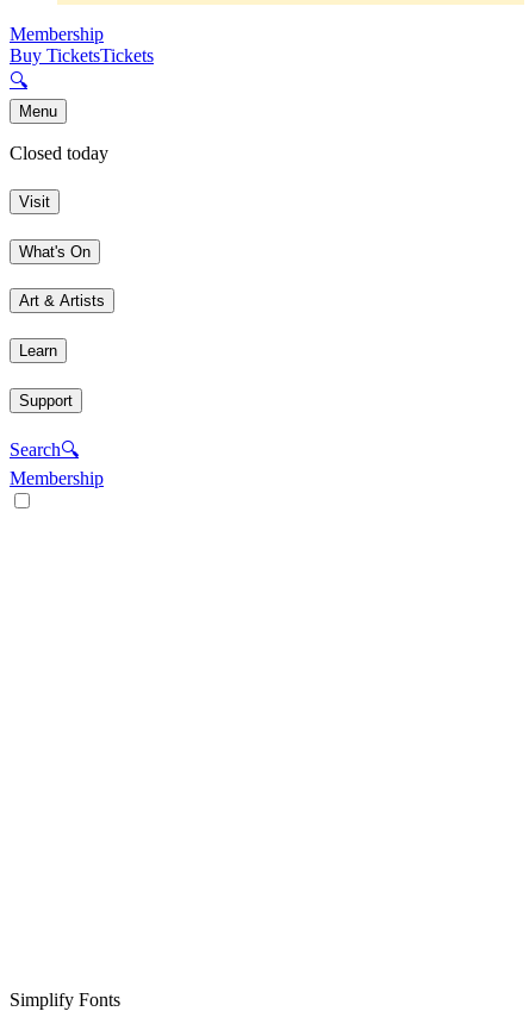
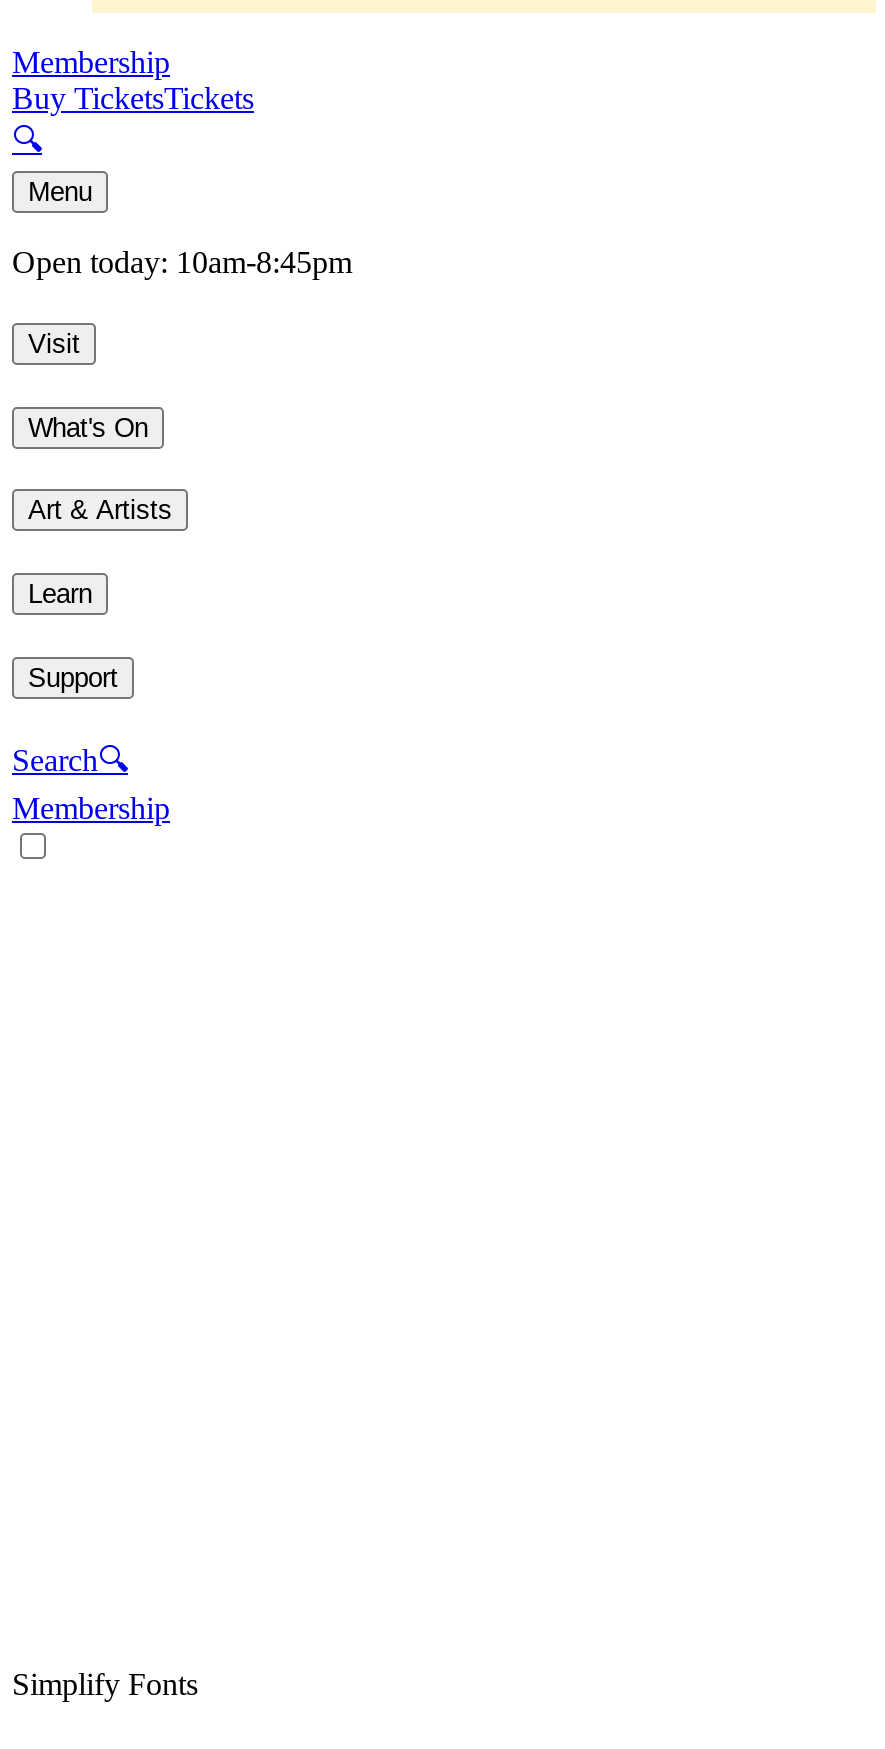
[10,143,108,163] Closed today -> [12,246,352,280] Open today: 10am-8:45pm

